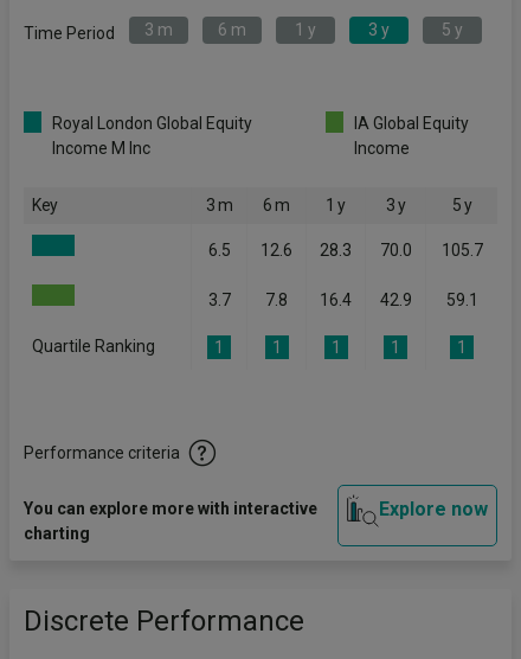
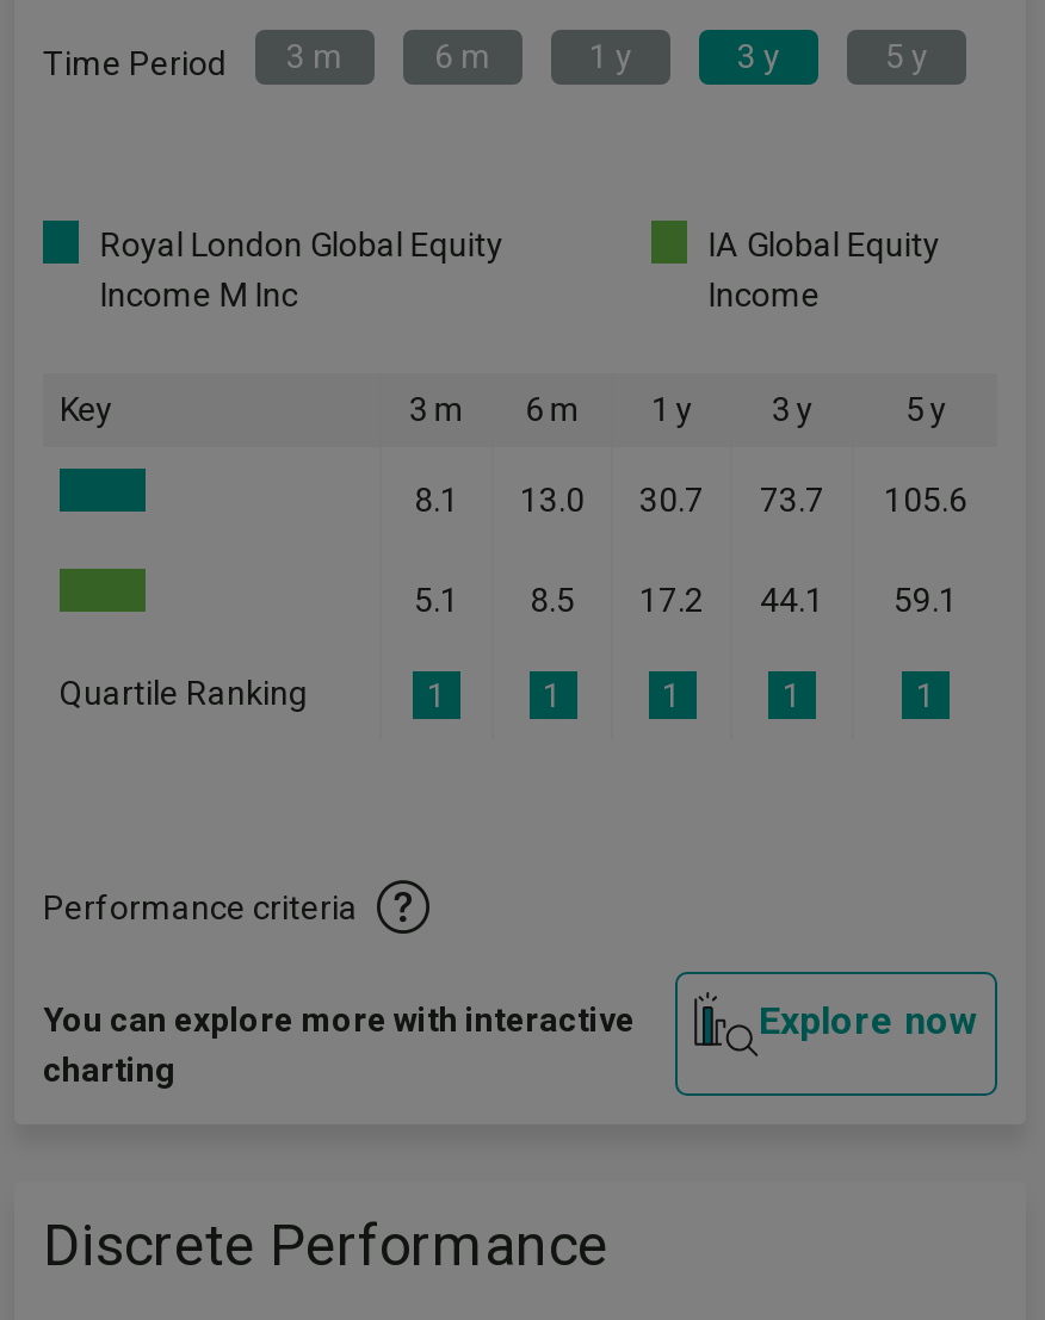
[208,241,230,260] 6.5 -> [414,481,459,519] 8.1
[260,241,292,260] 12.6 -> [520,481,585,519] 13.0
[320,241,352,260] 28.3 -> [639,481,704,519] 30.7
[380,241,411,260] 70.0 -> [760,481,824,519] 73.7
[441,241,483,260] 105.7 -> [884,481,967,519] 105.6
[208,290,230,309] 3.7 -> [414,581,459,619] 5.1
[265,290,288,309] 7.8 -> [530,581,575,619] 8.5
[320,290,352,309] 16.4 -> [639,581,704,619] 17.2
[380,290,411,309] 42.9 -> [760,581,824,619] 44.1

